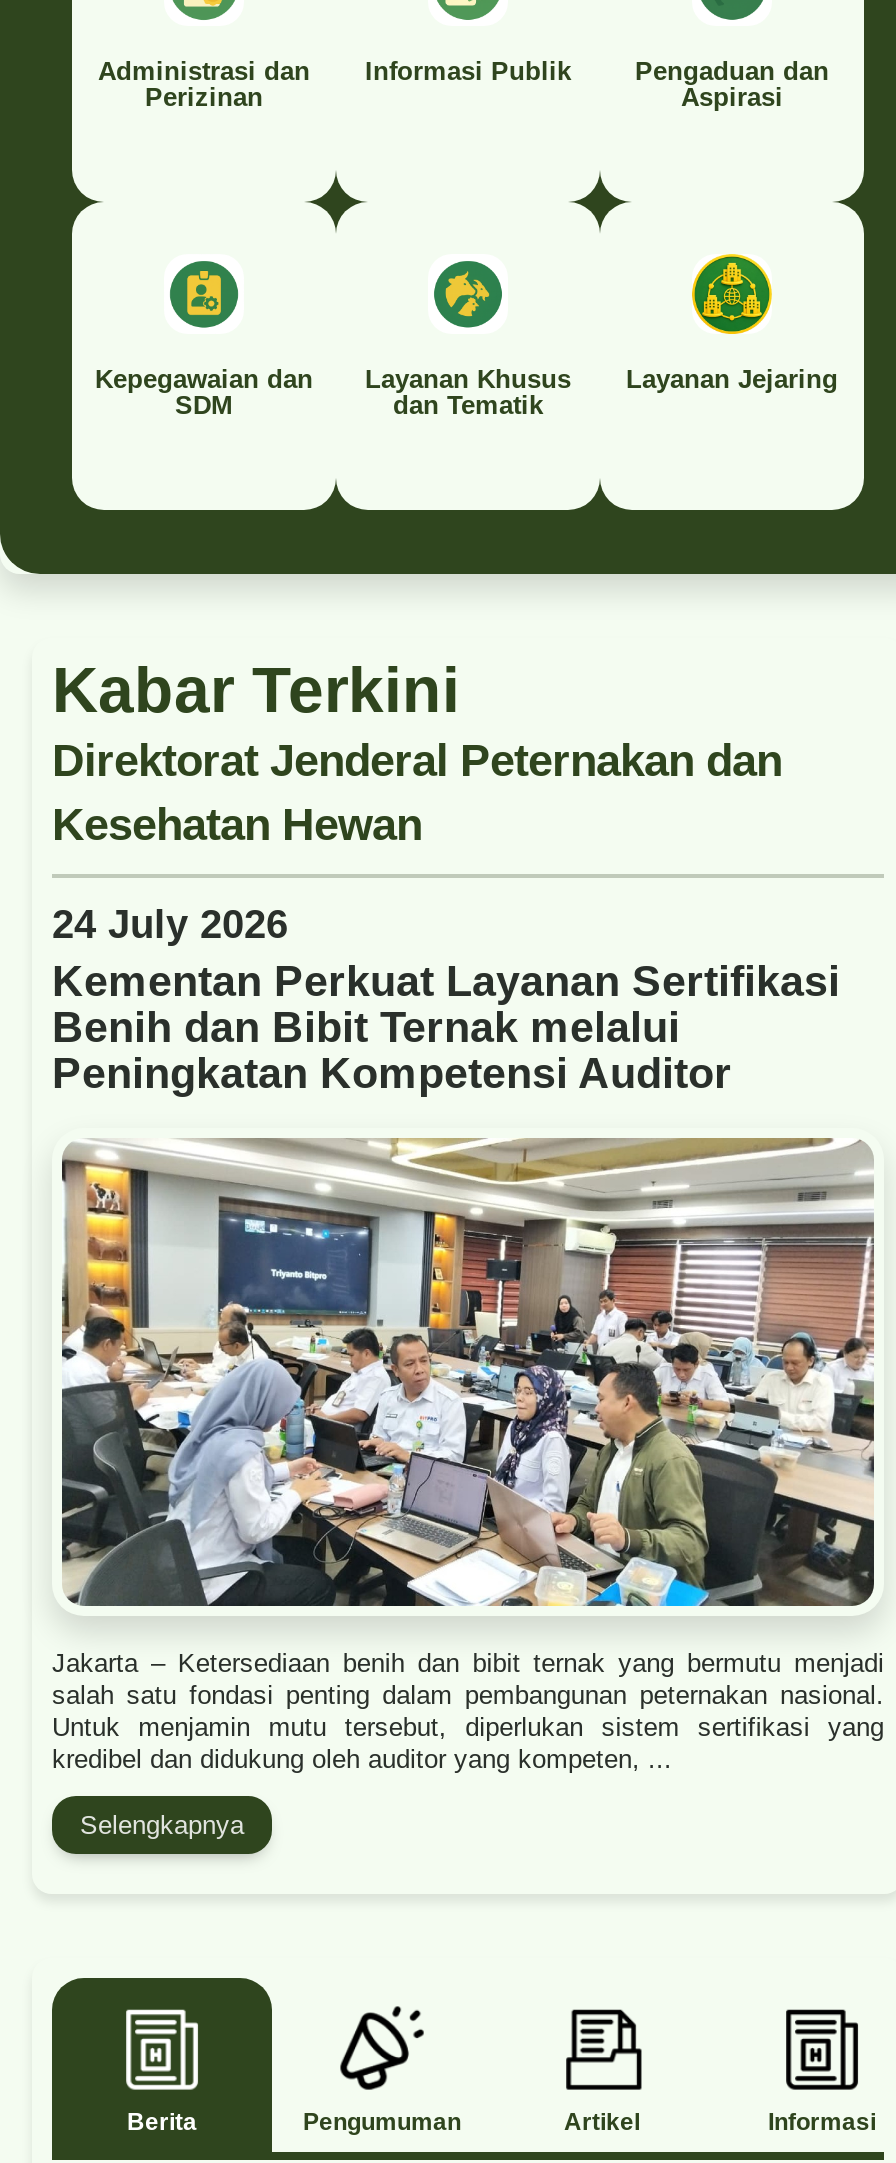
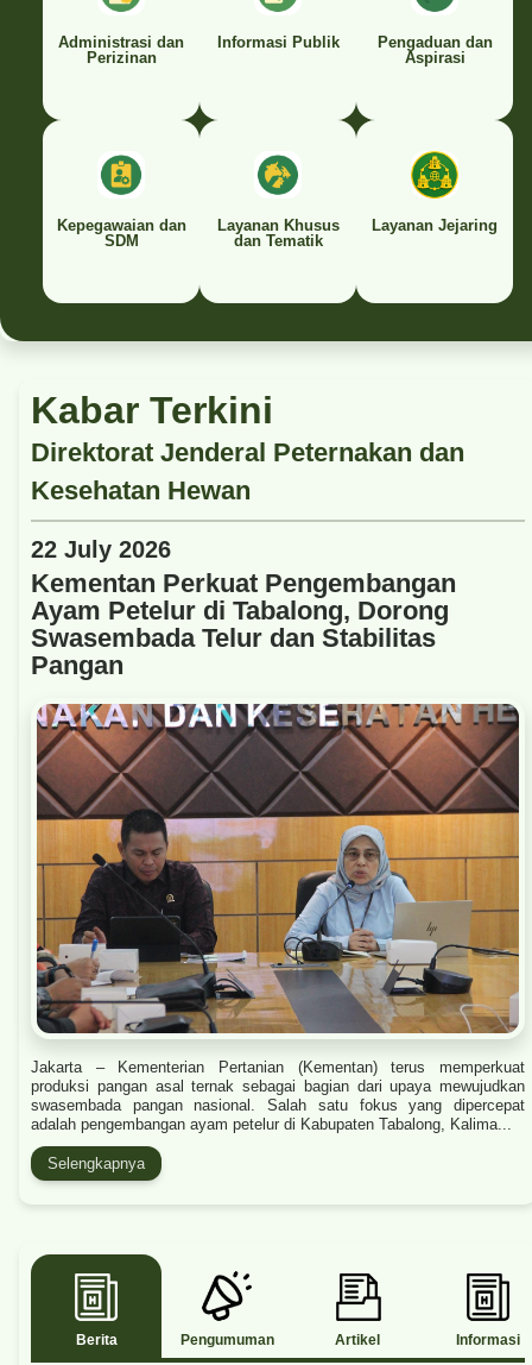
[52,902,840,1098] 24 July 2026 | Kementan Perkuat Layanan Sertifikasi | Benih dan Bibit Ternak melalui | Peningkatan Kompetensi Auditor -> [31,536,456,680] 22 July 2026 | Kementan Perkuat Pengembangan | Ayam Petelur di Tabalong, Dorong | Swasembada Telur dan Stabilitas | Pangan
[60,1136,876,1608] [image] -> [36,703,520,971] [image]
[52,1648,884,1774] Jakarta – Ketersediaan benih dan bibit ternak yang bermutu menjadi | salah satu fondasi penting dalam pembangunan peternakan nasional. | Untuk menjamin mutu tersebut, diperlukan sistem sertifikasi yang | kredibel dan didukung oleh auditor yang kompeten, ... -> [31,1058,525,1133] Jakarta – Kementerian Pertanian (Kementan) terus memperkuat | produksi pangan asal ternak sebagai bagian dari upaya mewujudkan | swasembada pangan nasional. Salah satu fokus yang dipercepat | adalah pengembangan ayam petelur di Kabupaten Tabalong, Kalima...

